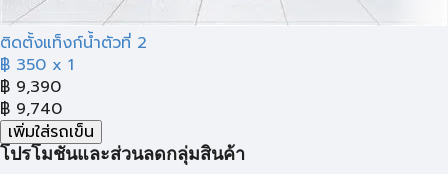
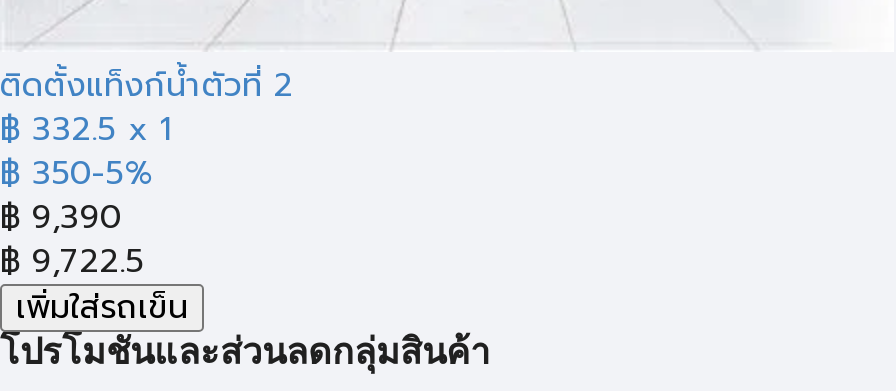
[0,53,74,77] ฿ 350 x 1 -> [0,106,172,198] ฿ 332.5 x 1 | ฿ 350-5%
[0,97,62,121] ฿ 9,740 -> [0,238,144,286] ฿ 9,722.5

